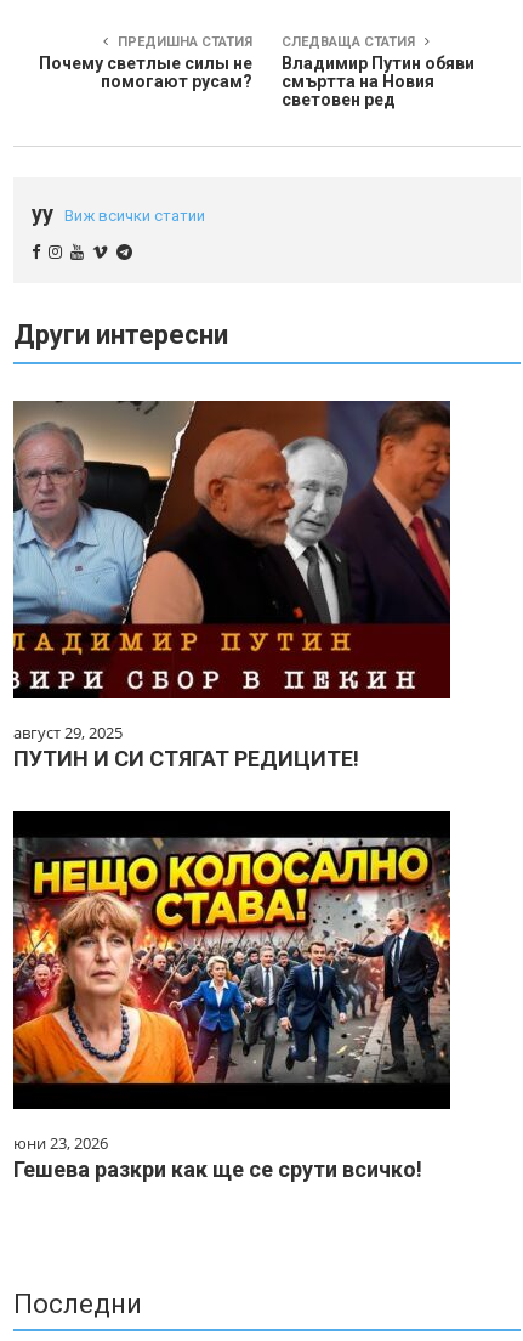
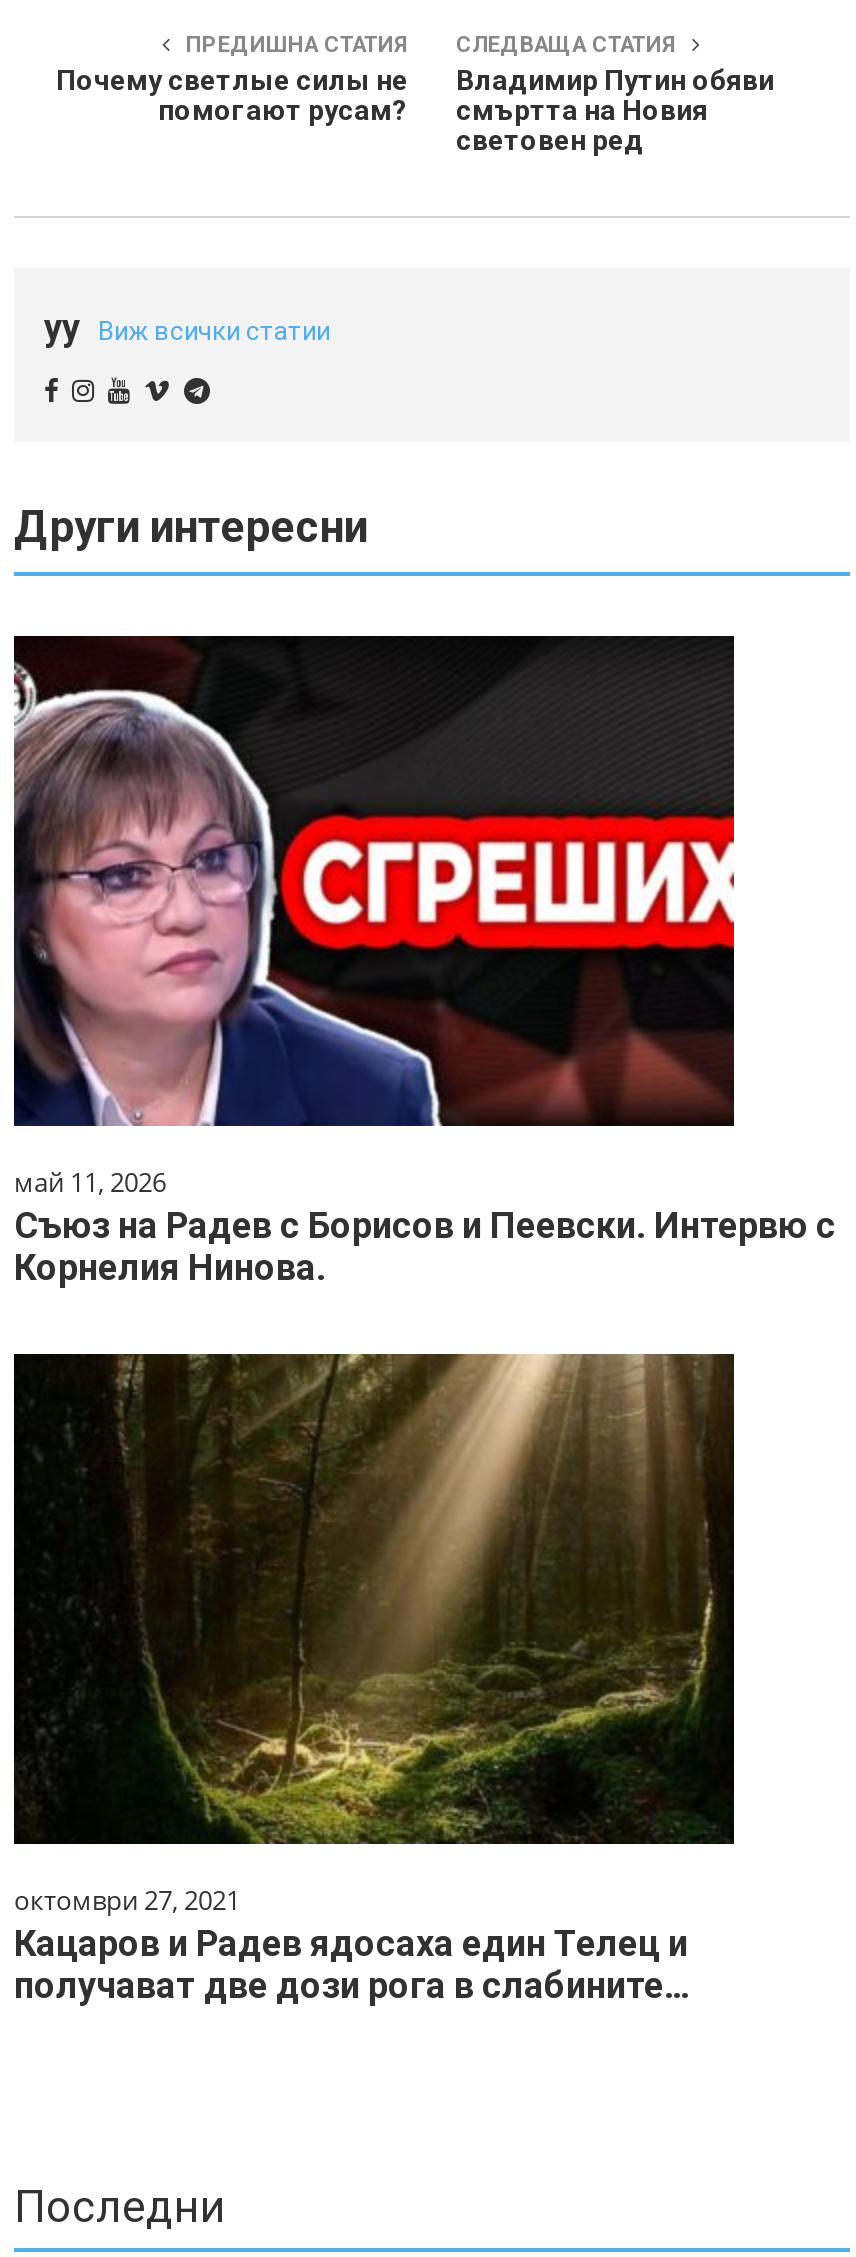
[12,400,451,771] [image] | август 29, 2025 | ПУТИН И СИ СТЯГАТ РЕДИЦИТЕ! -> [12,634,836,1288] [image] | май 11, 2026 | Съюз на Радев с Борисов и Пеевски. Интервю с | Корнелия Нинова.
[12,810,451,1182] [image] | юни 23, 2026 | Гешева разкри как ще се срути всичко! -> [12,1352,736,2006] [image] | октомври 27, 2021 | Кацаров и Радев ядосаха един Телец и | получават две дози рога в слабините…

